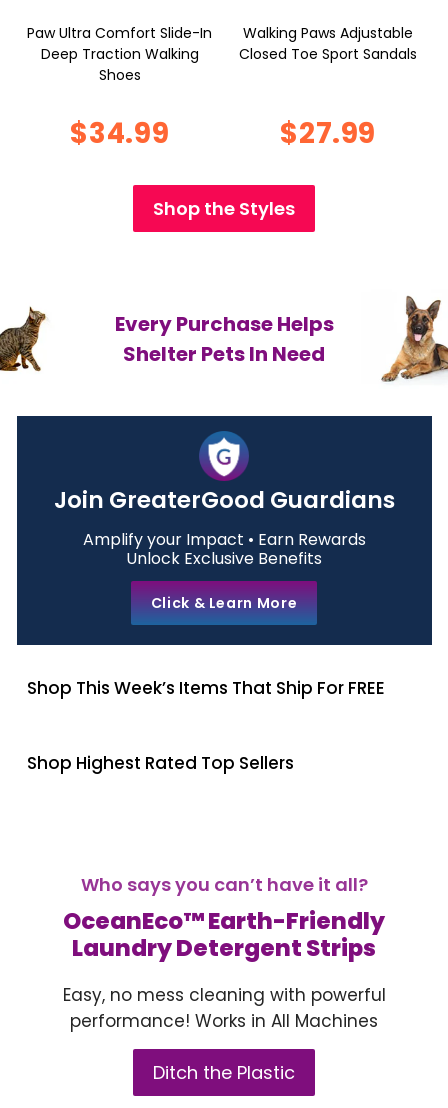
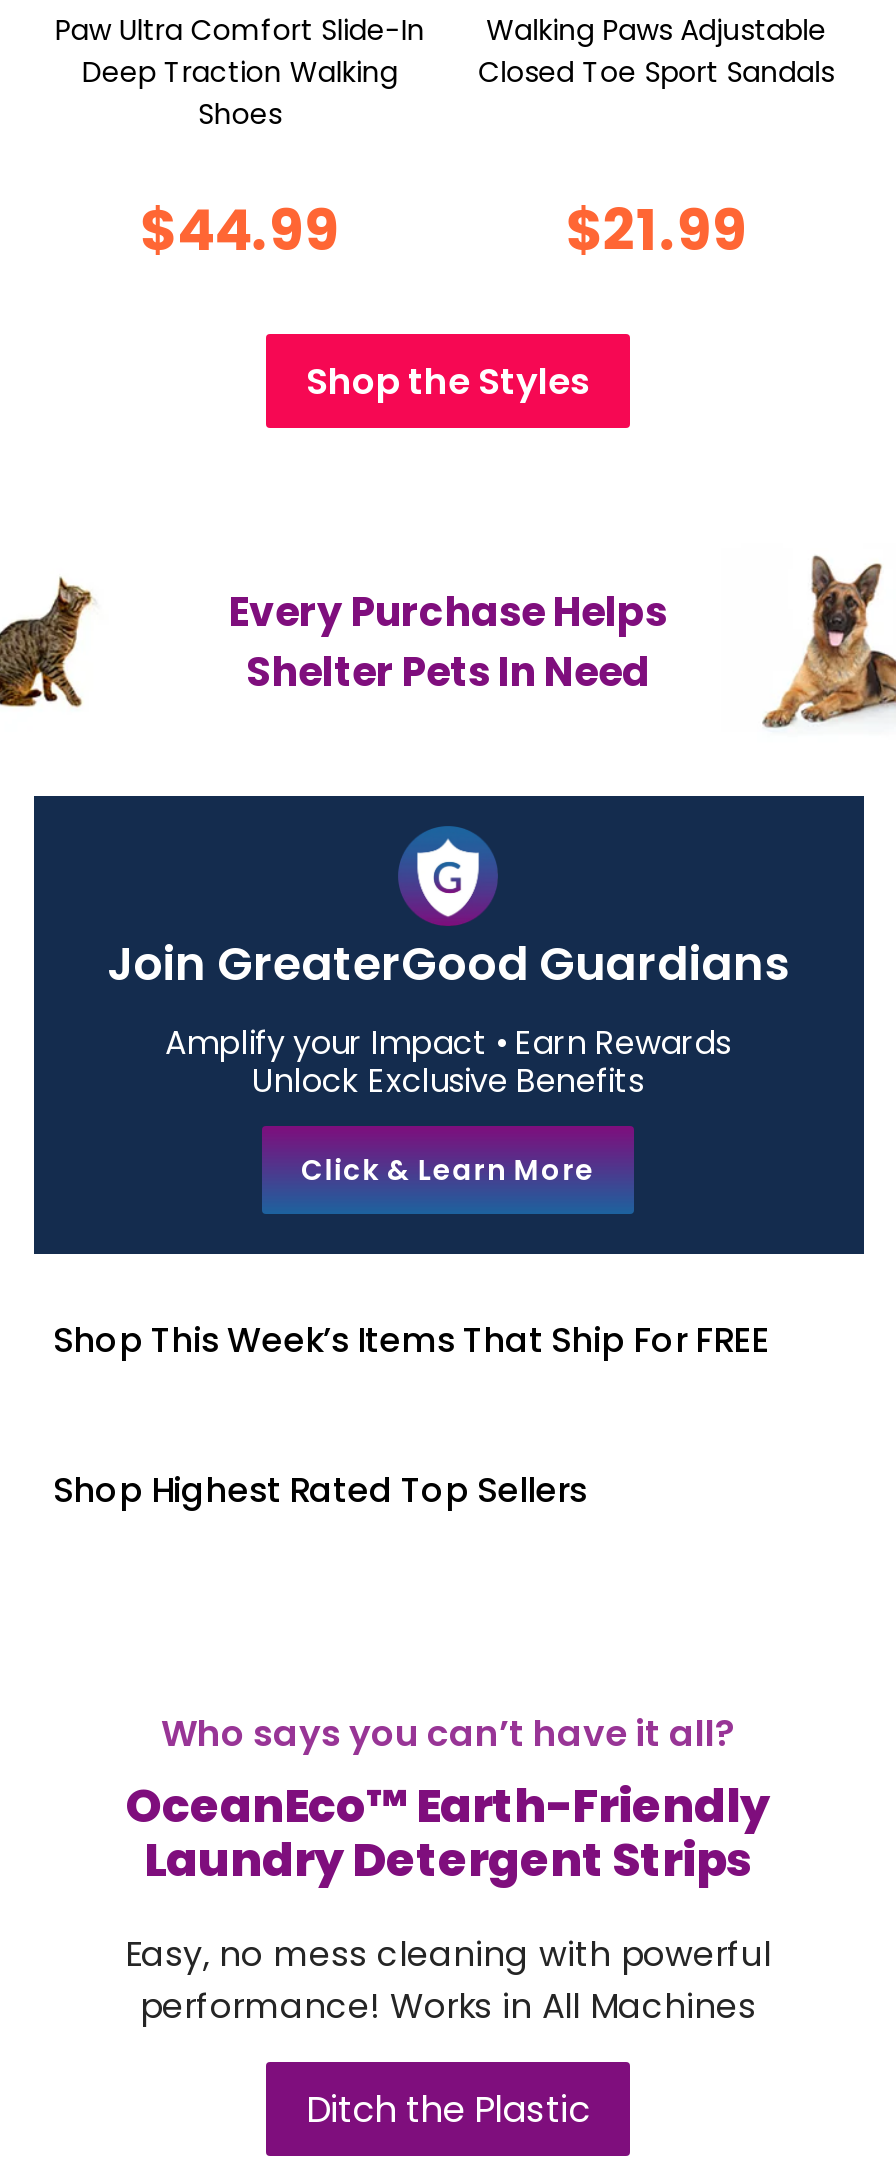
[70,114,169,153] $34.99 -> [140,192,340,270] $44.99
[280,114,376,153] $27.99 -> [565,191,747,269] $21.99

